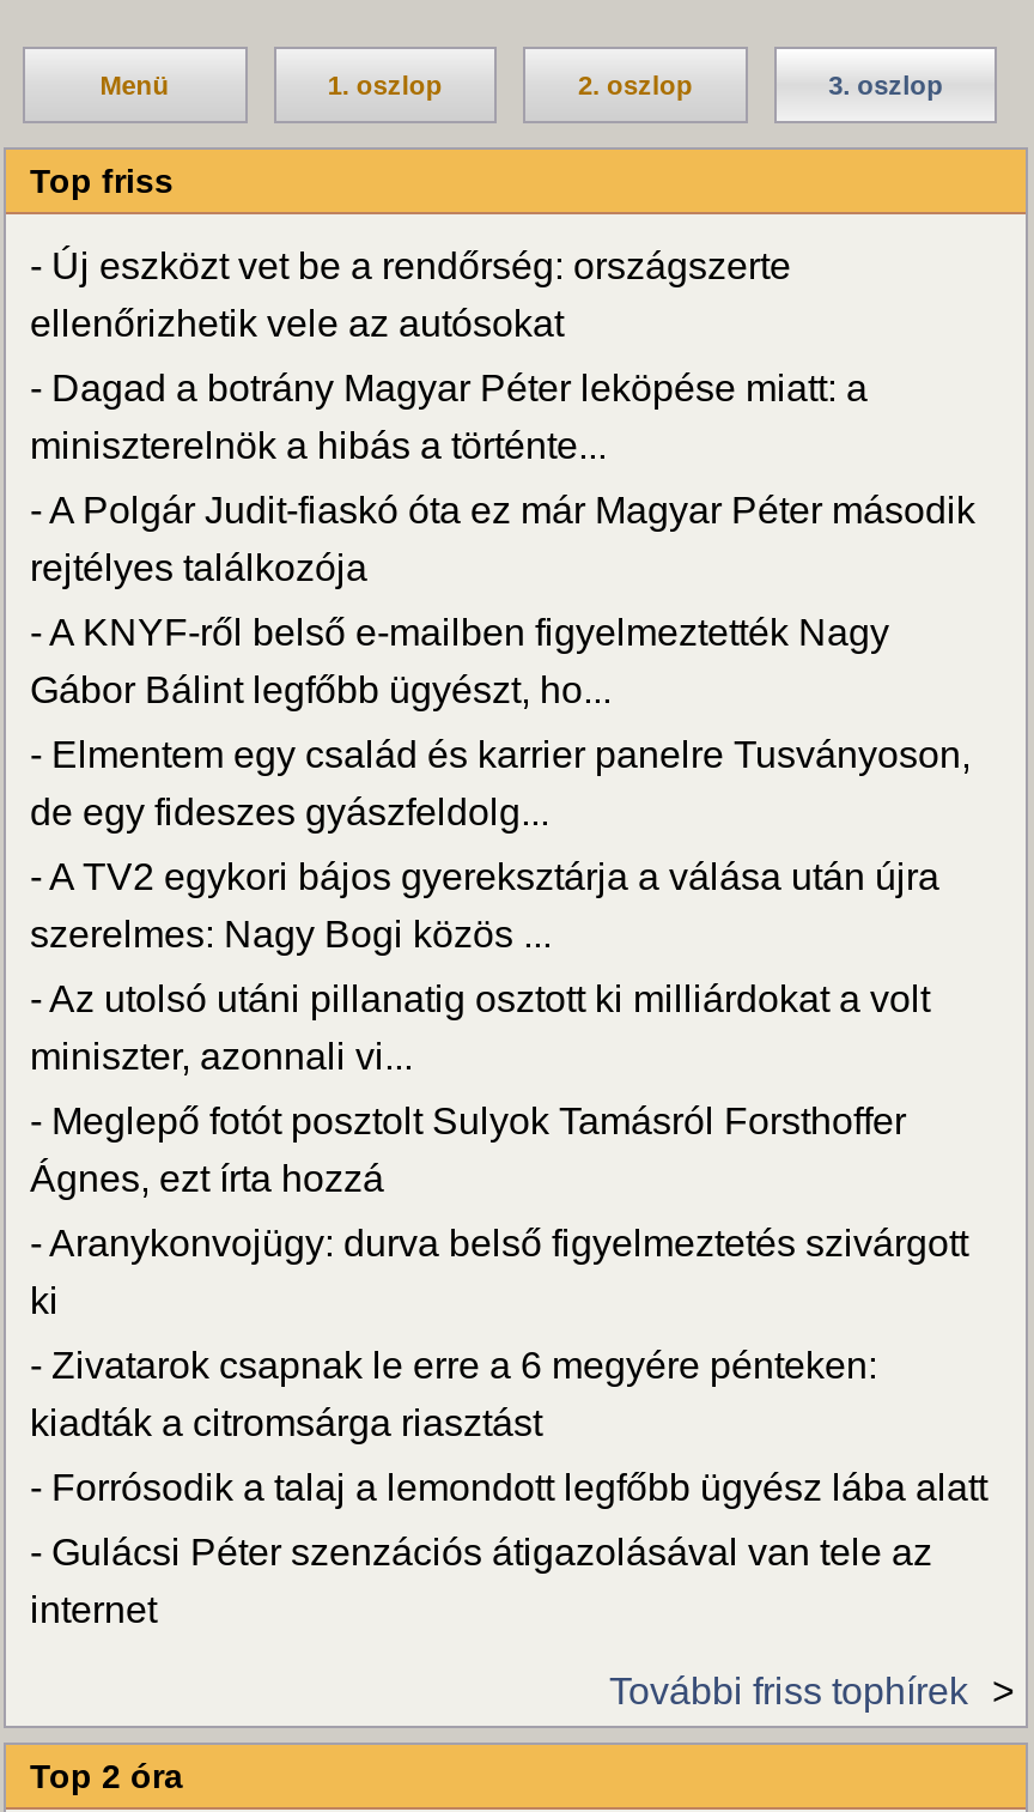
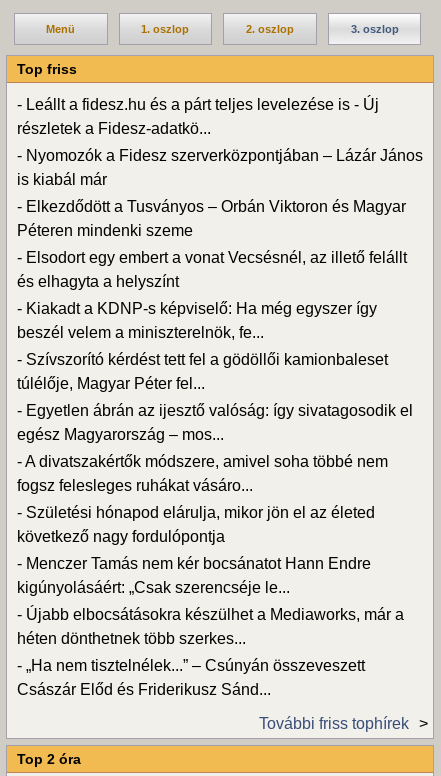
[30,246,791,344] - Új eszközt vet be a rendőrség: országszerte | ellenőrizhetik vele az autósokat -> [17,96,379,137] - Leállt a fidesz.hu és a párt teljes levelezése is - Új | részletek a Fidesz-adatkö...
[30,368,868,466] - Dagad a botrány Magyar Péter leköpése miatt: a | miniszterelnök a hibás a történte... -> [17,147,423,188] - Nyomozók a Fidesz szerverközpontjában – Lázár János | is kiabál már
[30,490,975,588] - A Polgár Judit-fiaskó óta ez már Magyar Péter második | rejtélyes találkozója -> [17,198,406,239] - Elkezdődött a Tusványos – Orbán Viktoron és Magyar | Péteren mindenki szeme
[30,612,889,710] - A KNYF-ről belső e-mailben figyelmeztették Nagy | Gábor Bálint legfőbb ügyészt, ho... -> [17,249,407,290] - Elsodort egy embert a vonat Vecsésnél, az illető felállt | és elhagyta a helyszínt
[30,734,971,832] - Elmentem egy család és karrier panelre Tusványoson, | de egy fideszes gyászfeldolg... -> [17,300,377,341] - Kiakadt a KDNP-s képviselő: Ha még egyszer így | beszél velem a miniszterelnök, fe...
[30,856,939,955] - A TV2 egykori bájos gyereksztárja a válása után újra | szerelmes: Nagy Bogi közös ... -> [17,351,388,392] - Szívszorító kérdést tett fel a gödöllői kamionbaleset | túlélője, Magyar Péter fel...
[30,978,930,1077] - Az utolsó utáni pillanatig osztott ki milliárdokat a volt | miniszter, azonnali vi... -> [17,402,413,443] - Egyetlen ábrán az ijesztő valóság: így sivatagosodik el | egész Magyarország – mos...
[30,1101,906,1199] - Meglepő fotót posztolt Sulyok Tamásról Forsthoffer | Ágnes, ezt írta hozzá -> [17,453,388,494] - A divatszakértők módszere, amivel soha többé nem | fogsz felesleges ruhákat vásáro...
[30,1223,968,1321] - Aranykonvojügy: durva belső figyelmeztetés szivárgott | ki -> [17,504,375,545] - Születési hónapod elárulja, mikor jön el az életed | következő nagy fordulópontja
[30,1345,877,1443] - Zivatarok csapnak le erre a 6 megyére pénteken: | kiadták a citromsárga riasztást -> [17,555,371,596] - Menczer Tamás nem kér bocsánatot Hann Endre | kigúnyolásáért: „Csak szerencséje le...
[30,1467,987,1508] - Forrósodik a talaj a lemondott legfőbb ügyész lába alatt -> [17,606,404,647] - Újabb elbocsátásokra készülhet a Mediaworks, már a | héten dönthetnek több szerkes...
[30,1532,932,1630] - Gulácsi Péter szenzációs átigazolásával van tele az | internet -> [17,657,365,698] - „Ha nem tisztelnélek...” – Csúnyán összeveszett | Császár Előd és Friderikusz Sánd...

